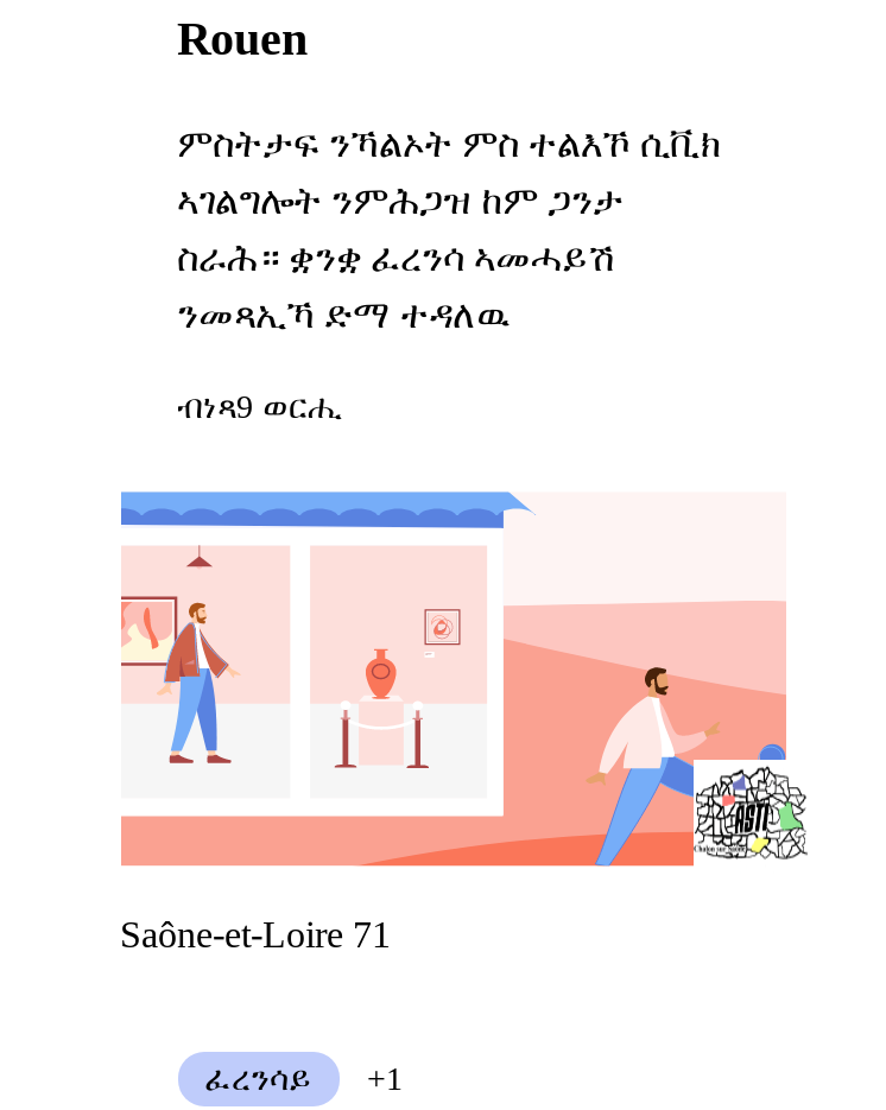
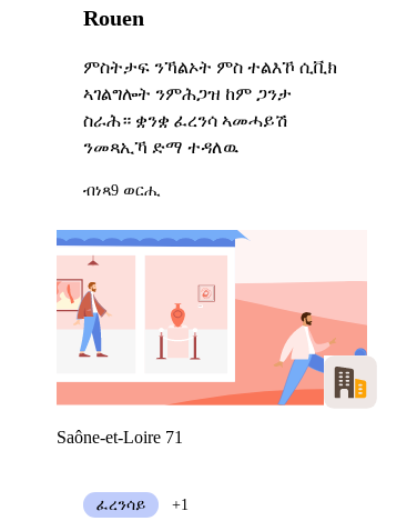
[694,762,808,869] [image] -> [324,357,376,408] [image]

